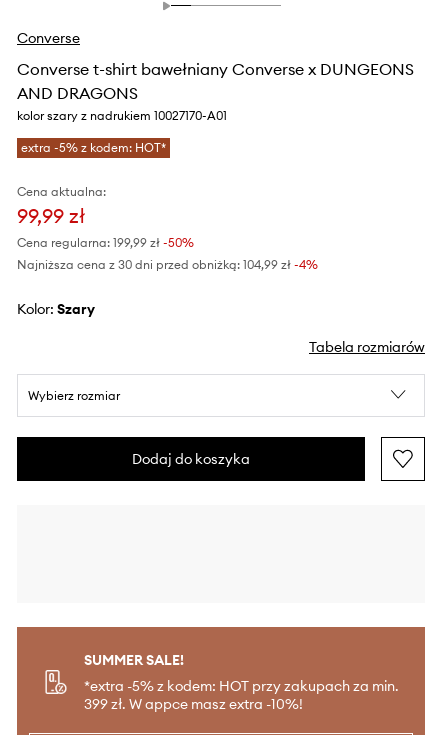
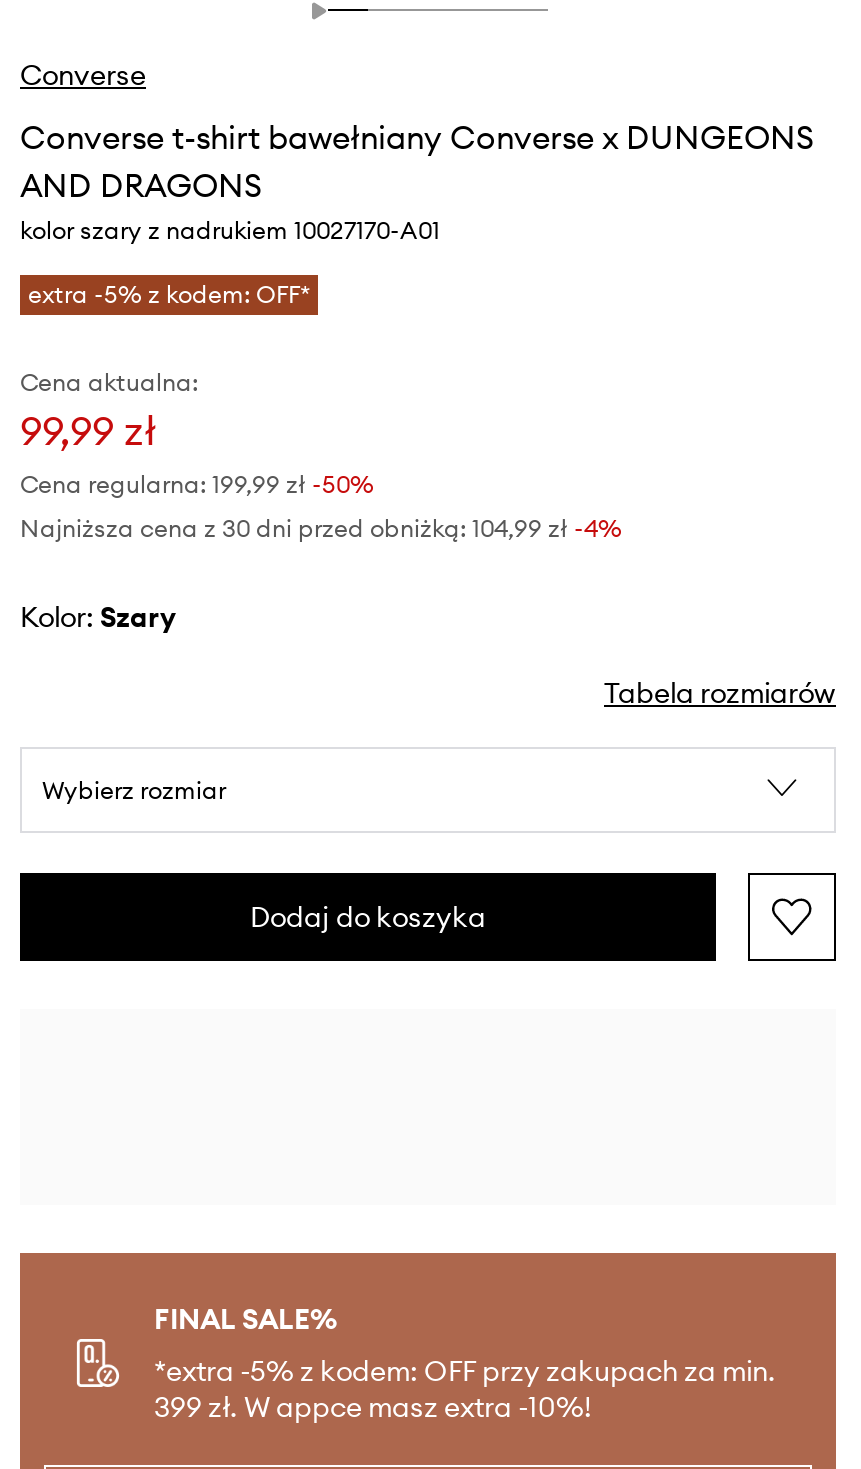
[21,140,166,155] extra -5% z kodem: HOT* -> [28,279,310,309] extra -5% z kodem: OFF*
[84,651,399,695] SUMMER SALE! | *extra -5% z kodem: HOT przy zakupach za min. -> [154,1301,776,1389] FINAL SALE% | *extra -5% z kodem: OFF przy zakupach za min.

